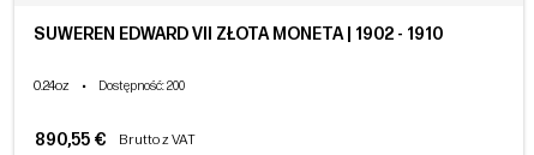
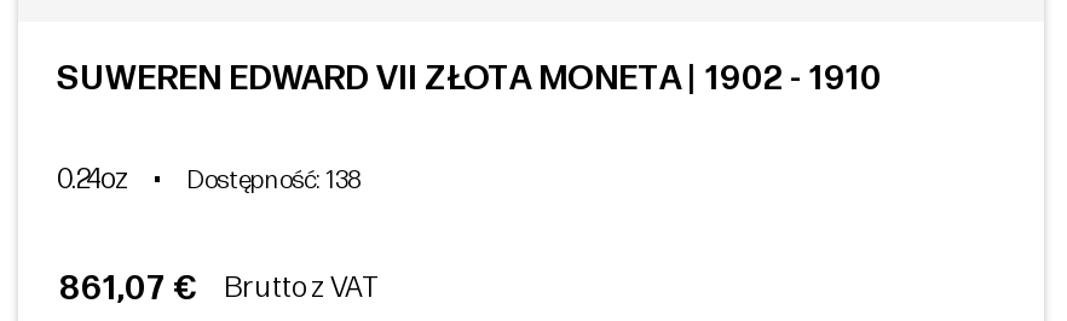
[98,79,185,93] Dostępność: 200 -> [188,168,359,197] Dostępność: 138
[35,129,196,150] 890,55 € Brutto z VAT -> [59,269,379,310] 861,07 € Brutto z VAT

